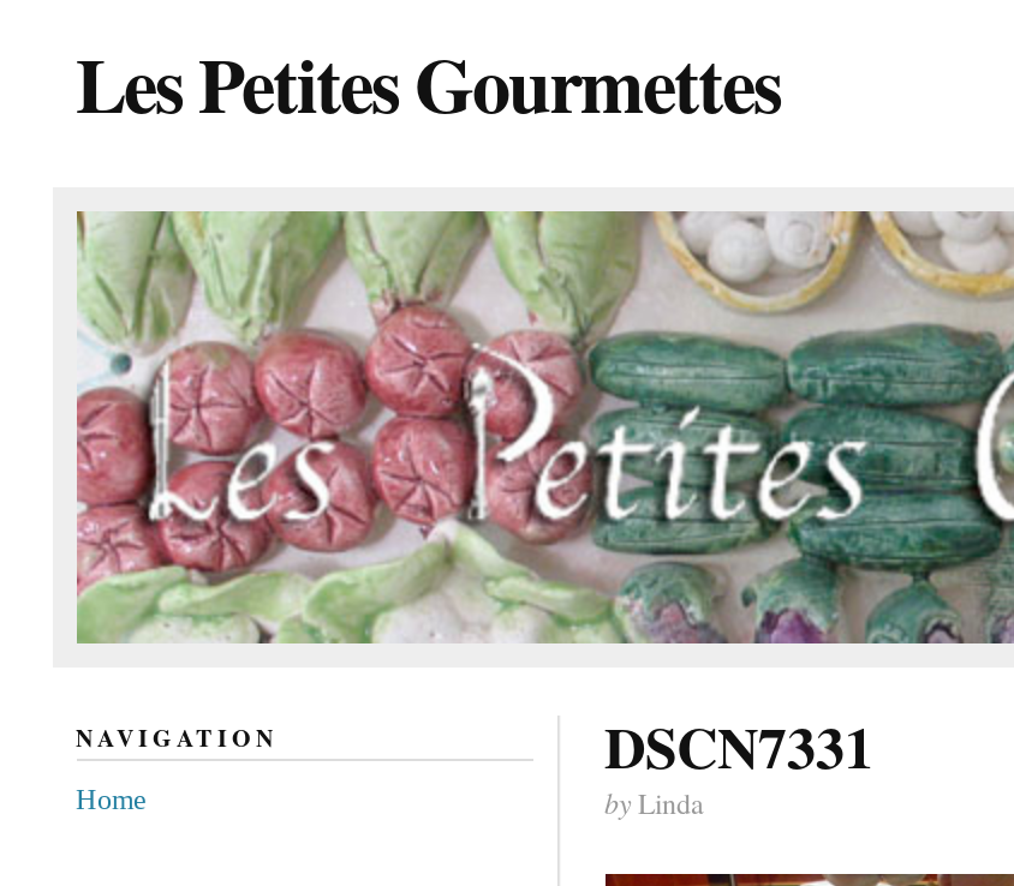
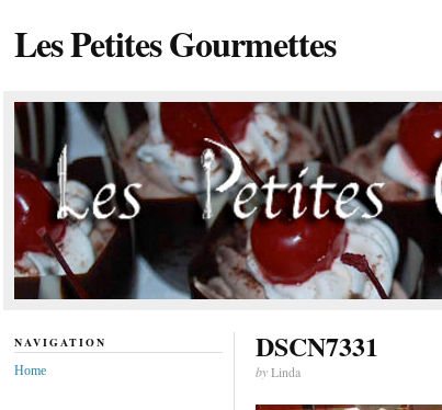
[74,209,1007,646] [image] -> [13,101,439,300] [image]

